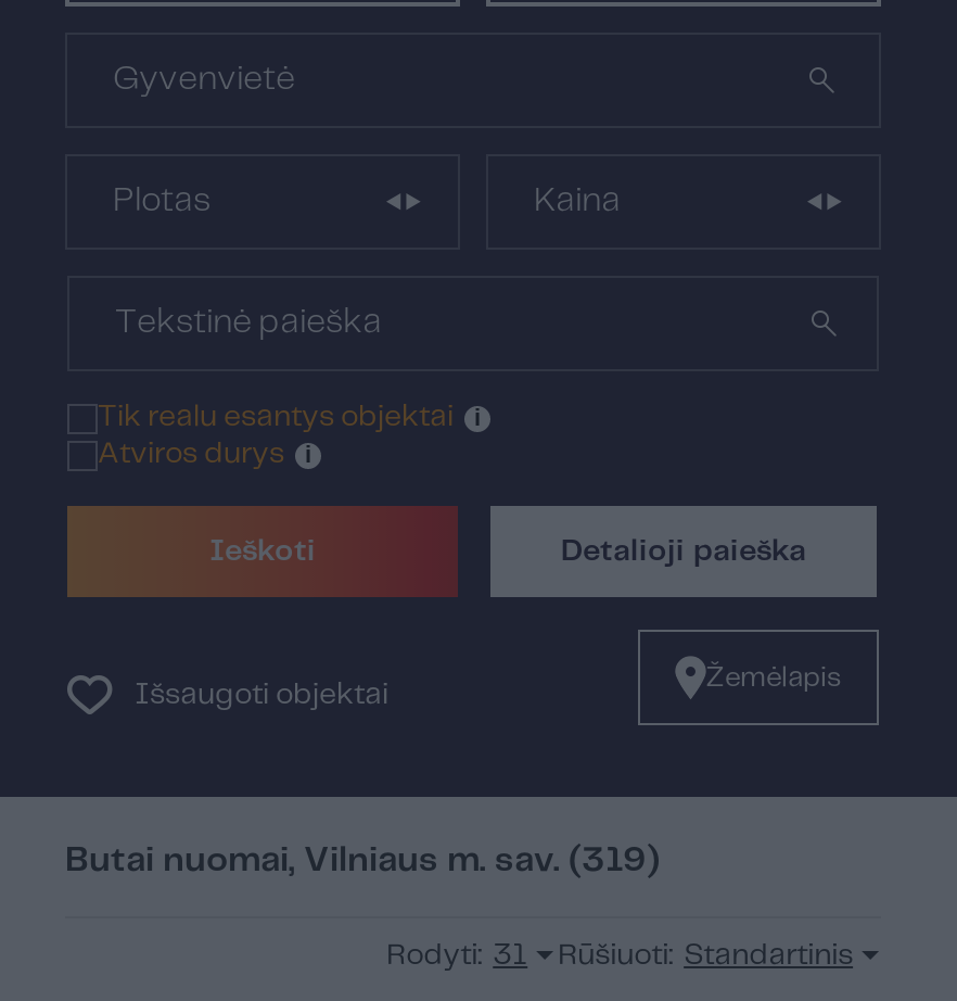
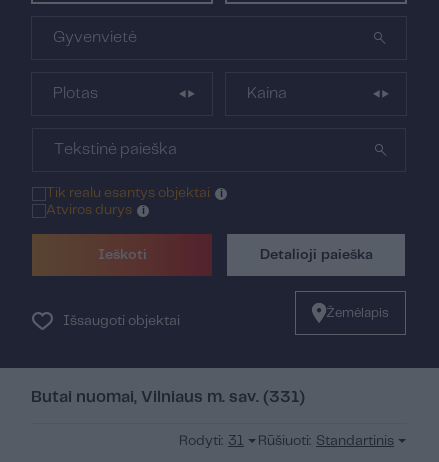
[65,845,660,877] Butai nuomai, Vilniaus m. sav. (319) -> [31,390,305,405] Butai nuomai, Vilniaus m. sav. (331)

